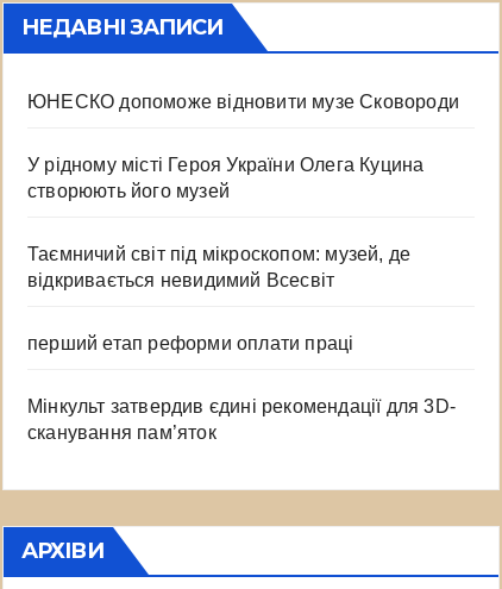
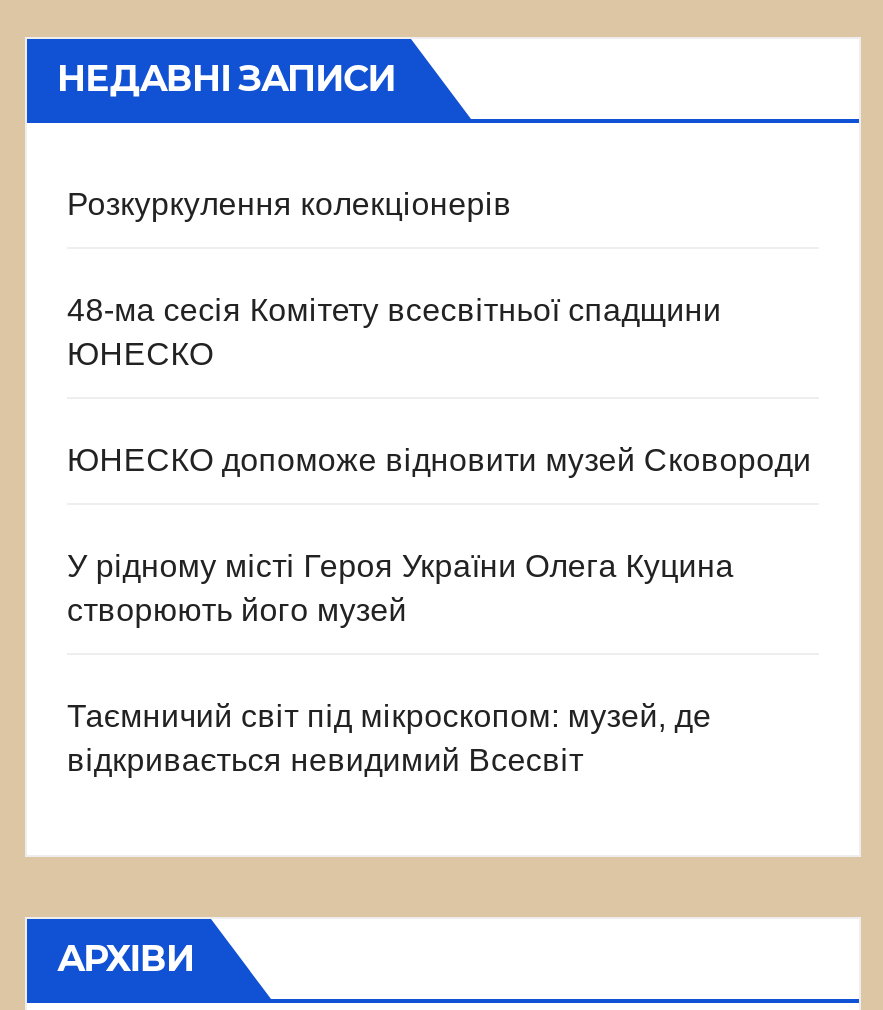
[27,92,459,112] ЮНЕСКО допоможе відновити музе Сковороди -> [67,187,811,477] Розкуркулення колекціонерів | 48-ма сесія Комітету всесвітньої спадщини | ЮНЕСКО | ЮНЕСКО допоможе відновити музей Сковороди
moved [27,155,424,290] -> [67,549,734,777]: У рідному місті Героя України Олега Куцина | створюють його музей | Таємничий світ під мікроскопом: музей, де | відкривається невидимий Всесвіт
[27,333,456,443] перший етап реформи оплати праці | Мінкульт затвердив єдині рекомендації для 3D- | сканування пам’яток -> none

